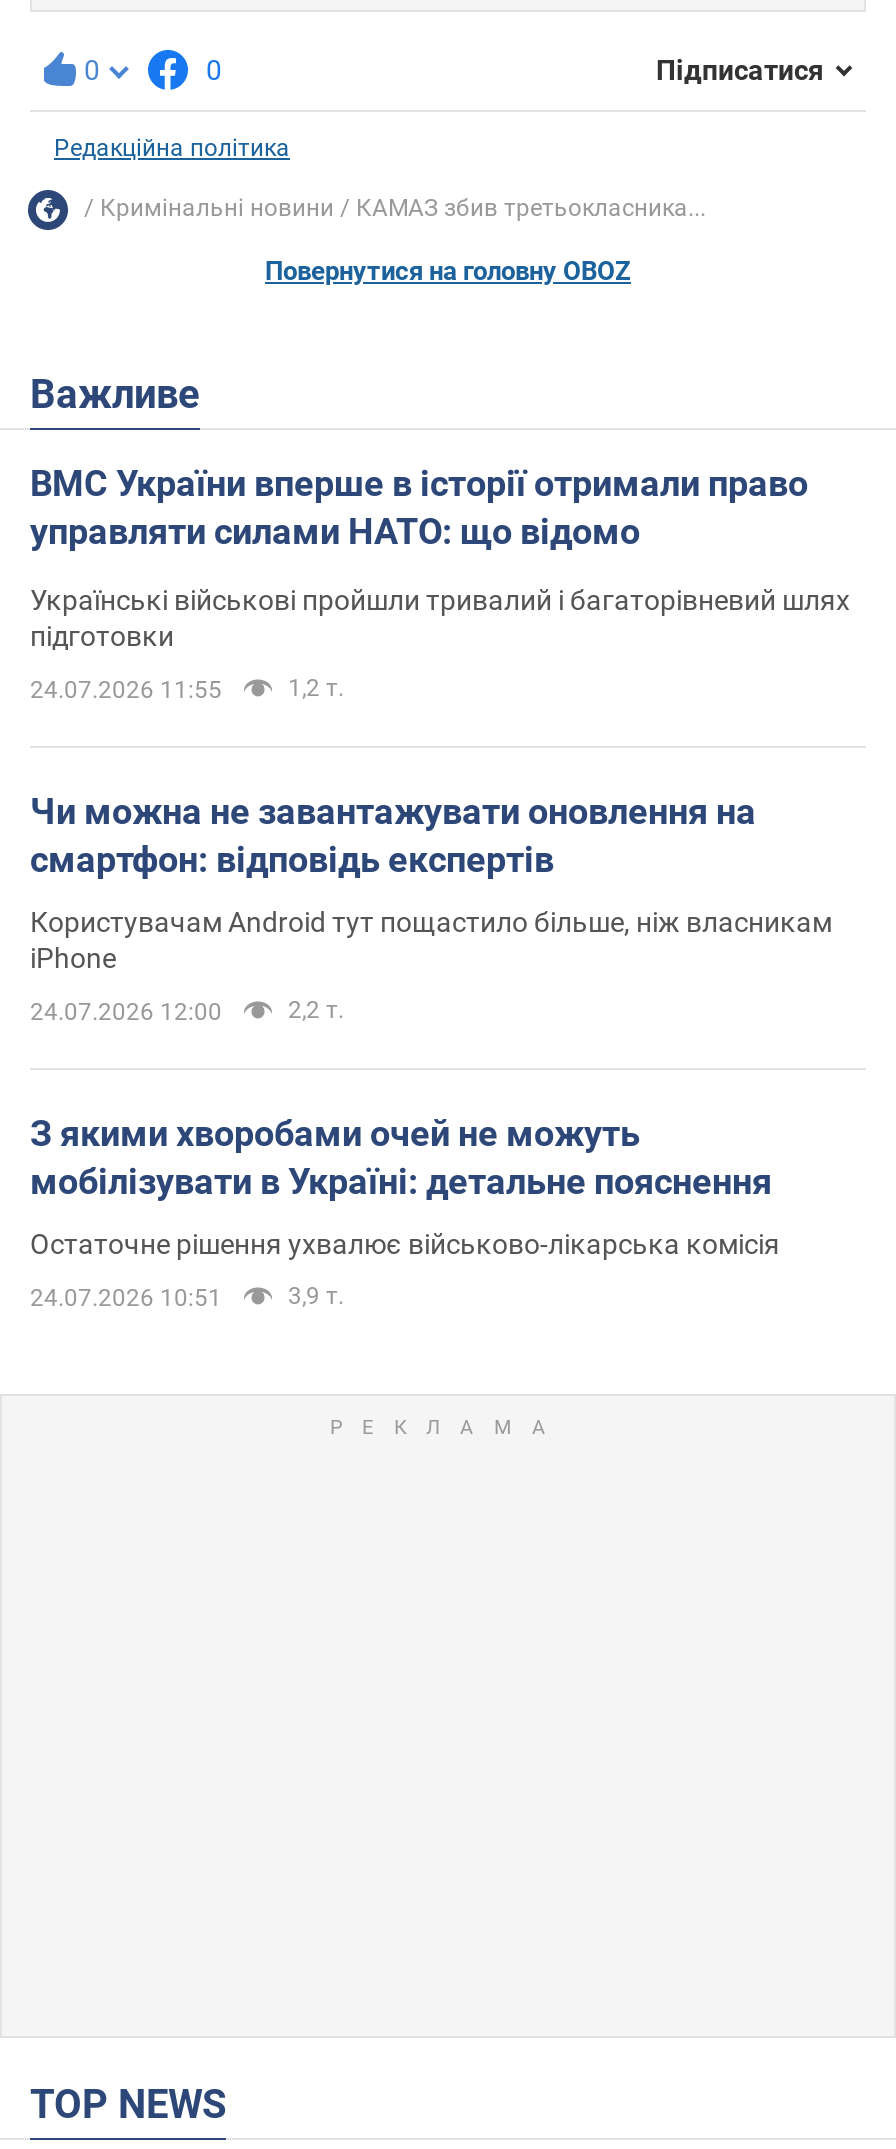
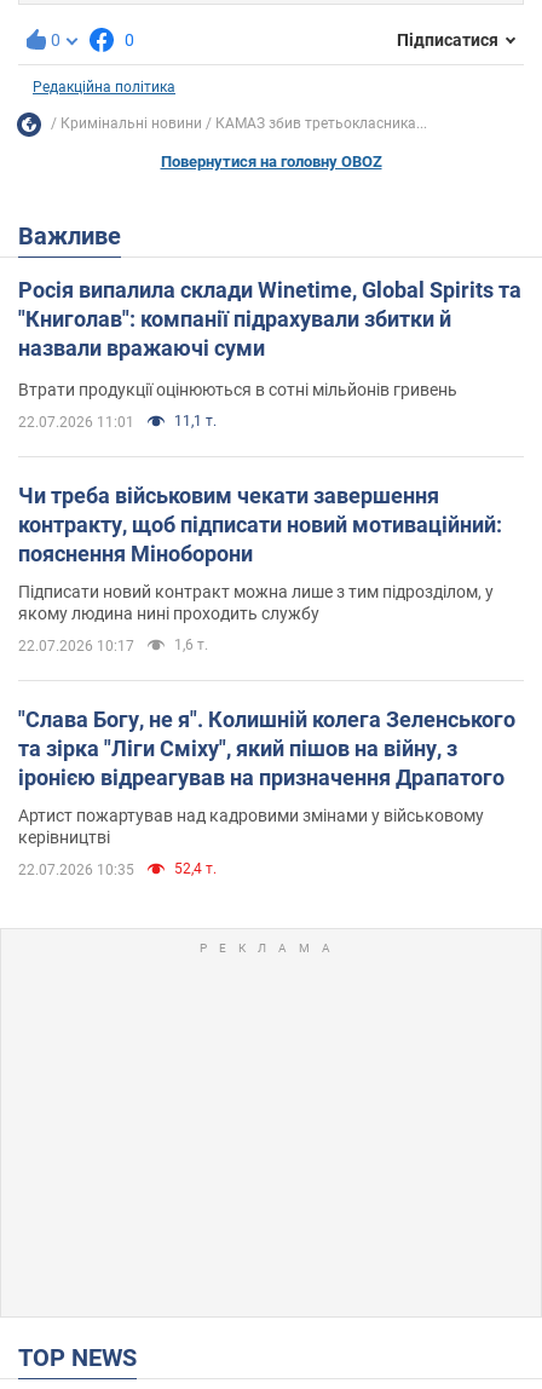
[30,461,808,551] ВМС України вперше в історії отримали право | управляти силами НАТО: що відомо -> [18,277,521,360] Росія випалила склади Winetime, Global Spirits та | "Книголав": компанії підрахували збитки й | назвали вражаючі суми
[30,583,850,651] Українські військові пройшли тривалий і багаторівневий шлях | підготовки -> [18,380,457,399] Втрати продукції оцінюються в сотні мільйонів гривень
[30,673,344,703] 24.07.2026 11:55 | 1,2 т. -> [18,412,217,430] 22.07.2026 11:01 | 11,1 т.
[30,789,756,879] Чи можна не завантажувати оновлення на | смартфон: відповідь експертів -> [18,482,502,566] Чи треба військовим чекати завершення | контракту, щоб підписати новий мотиваційний: | пояснення Міноборони
[30,905,832,973] Користувачам Android тут пощастило більше, ніж власникам | iPhone -> [18,582,494,623] Підписати новий контракт можна лише з тим підрозділом, у | якому людина нині проходить службу
[30,995,344,1025] 24.07.2026 12:00 | 2,2 т. -> [18,636,208,654] 22.07.2026 10:17 | 1,6 т.
[30,1111,772,1201] З якими хворобами очей не можуть | мобілізувати в Україні: детальне пояснення -> [18,706,515,790] "Слава Богу, не я". Колишній колега Зеленського | та зірка "Ліги Сміху", який пішов на війну, з | іронією відреагував на призначення Драпатого
[30,1227,780,1259] Остаточне рішення ухвалює військово-лікарська комісія -> [18,805,484,847] Артист пожартував над кадровими змінами у військовому | керівництві
[30,1281,344,1311] 24.07.2026 10:51 | 3,9 т. -> [18,860,217,878] 22.07.2026 10:35 | 52,4 т.

